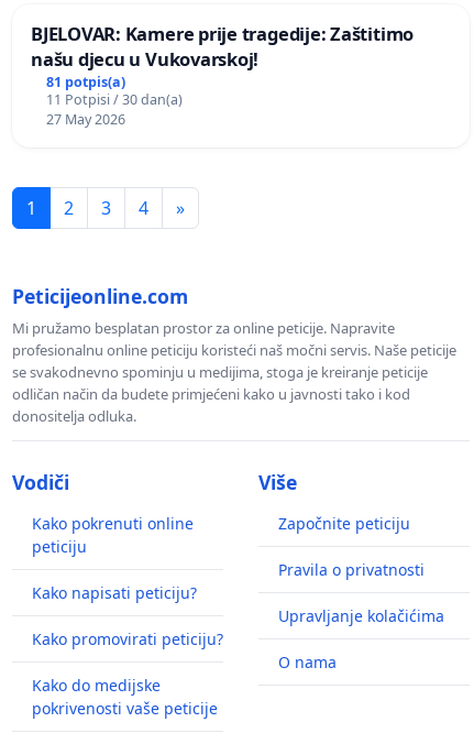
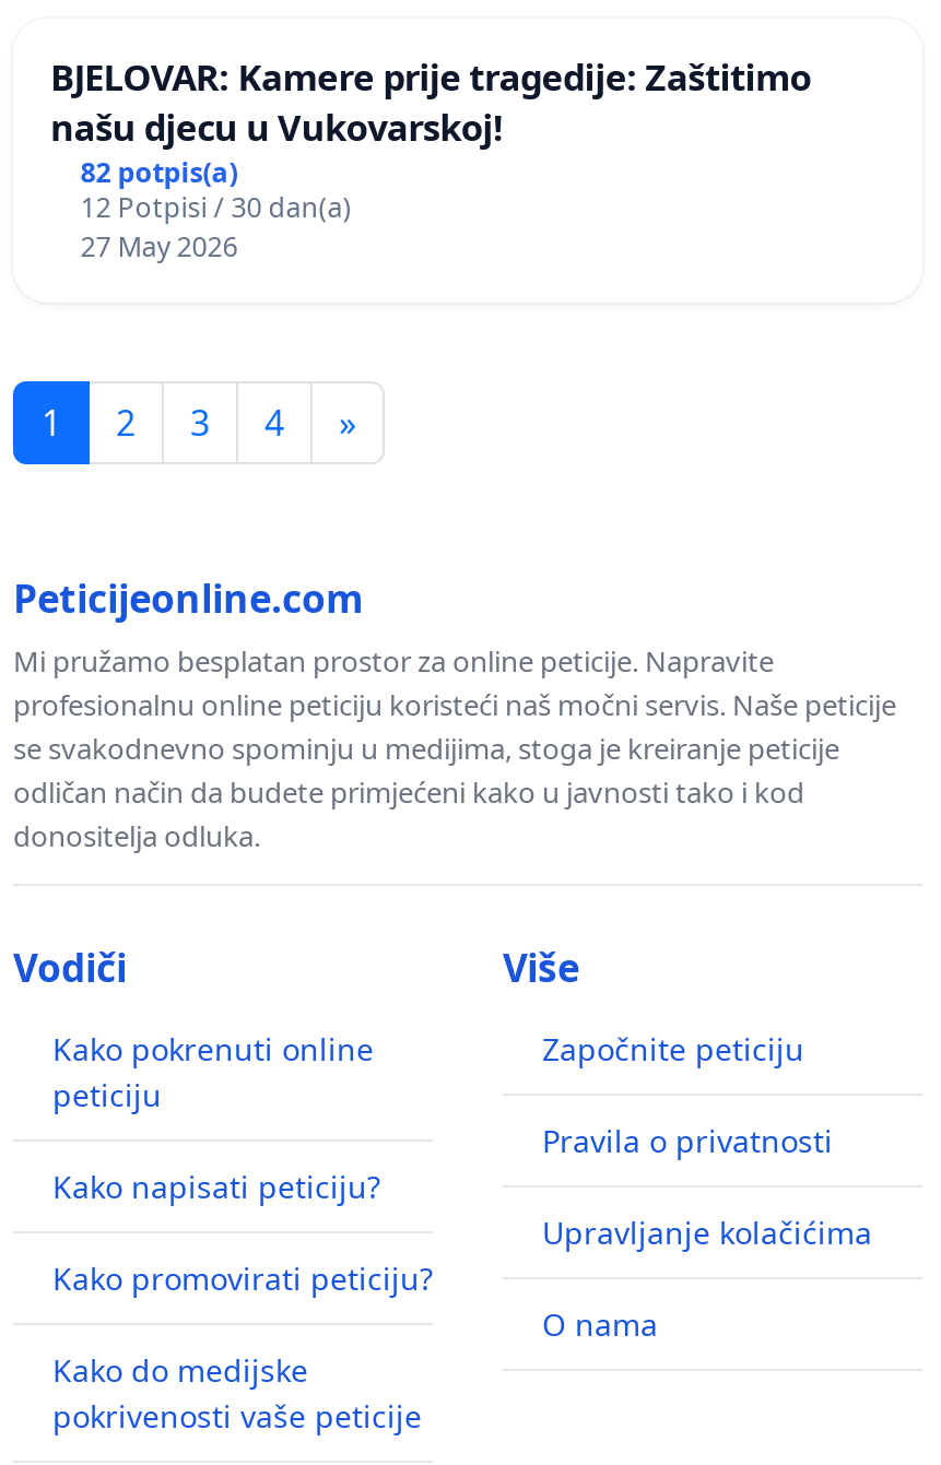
[46,73,125,91] 81 potpis(a) -> [80,154,238,191] 82 potpis(a)
[46,90,182,109] 11 Potpisi / 30 dan(a) -> [80,189,351,226] 12 Potpisi / 30 dan(a)

